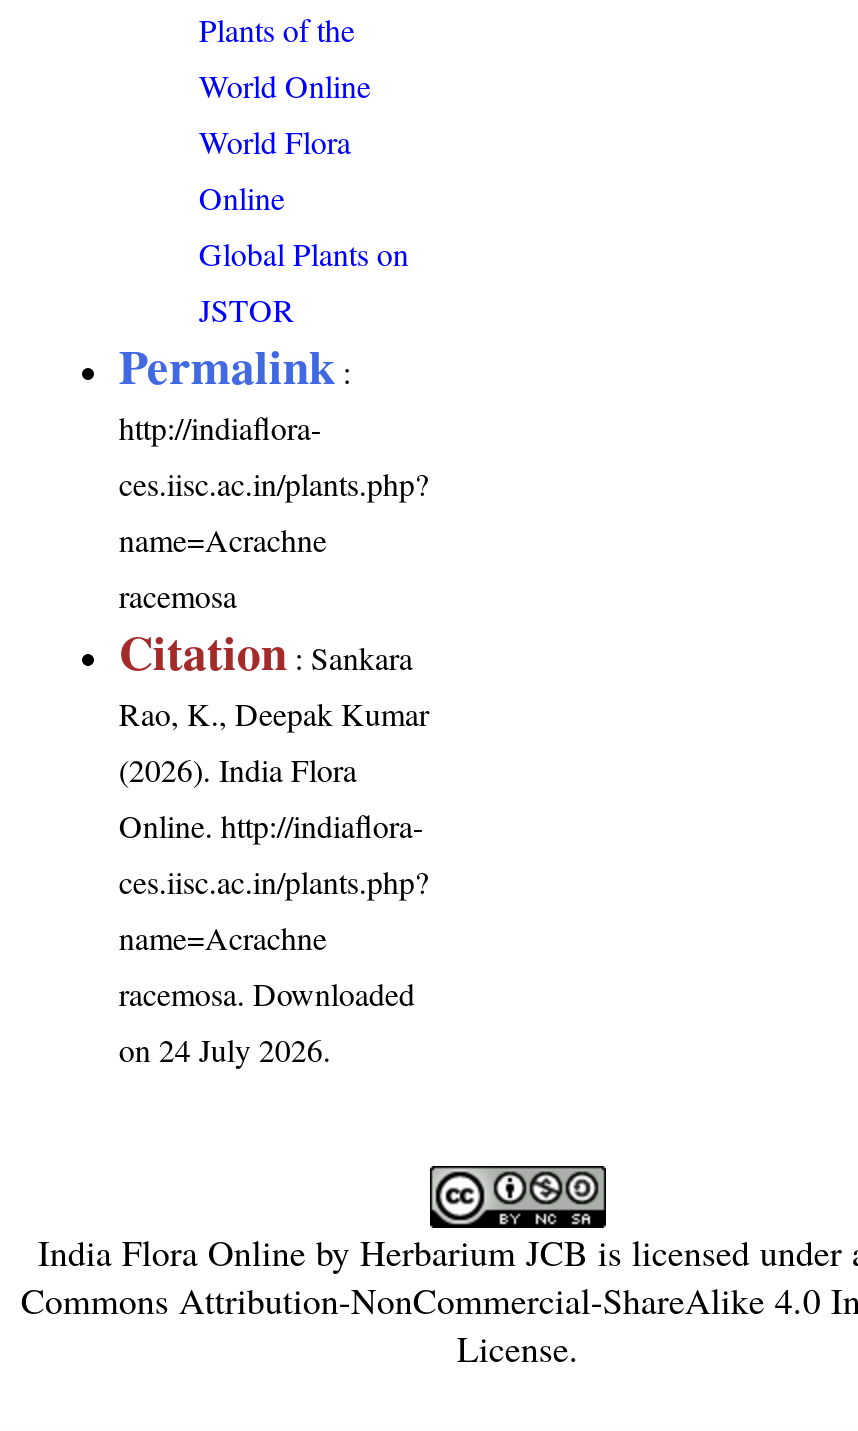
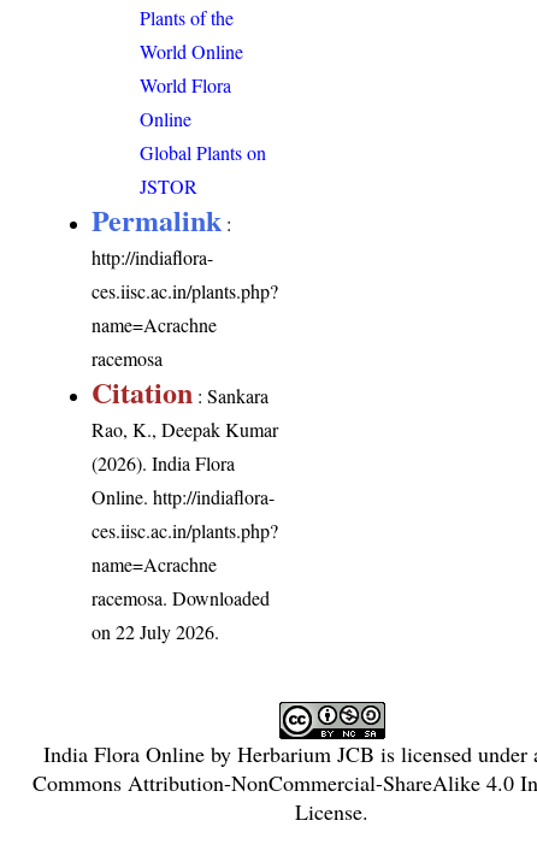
[119,1028,331,1070] on 24 July 2026. -> [92,619,220,644] on 22 July 2026.

